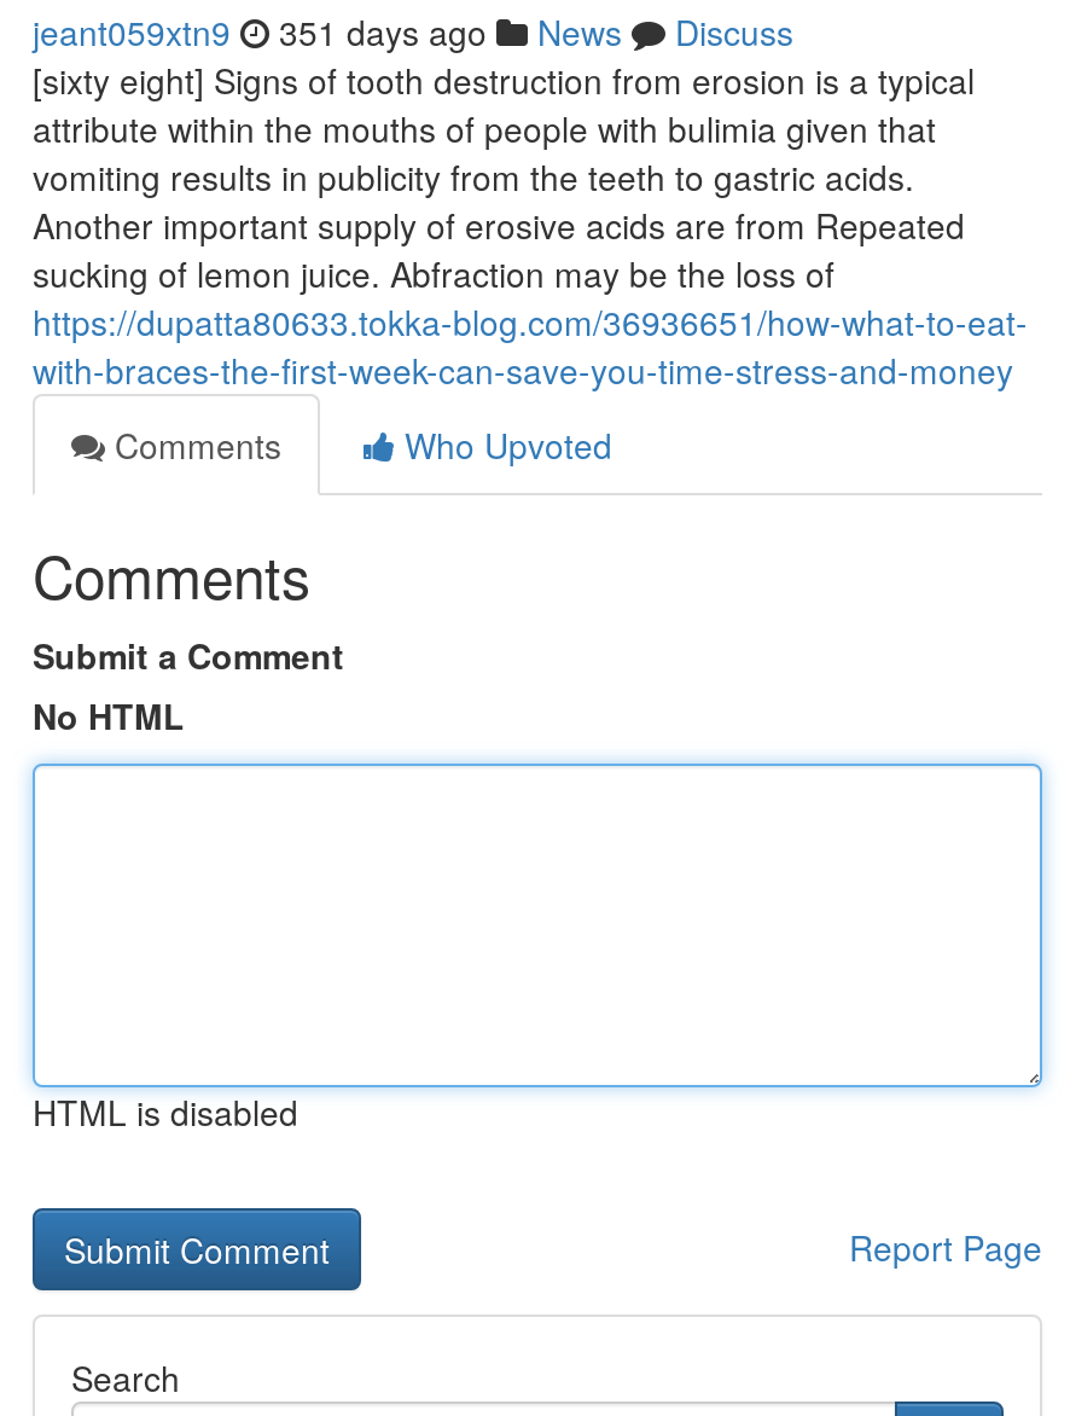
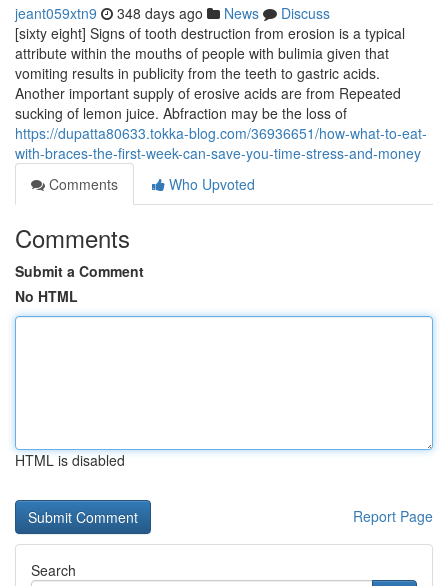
[33,7,793,56] jeant059xtn9 351 days ago News Discuss -> [15,3,330,23] jeant059xtn9 348 days ago News Discuss

